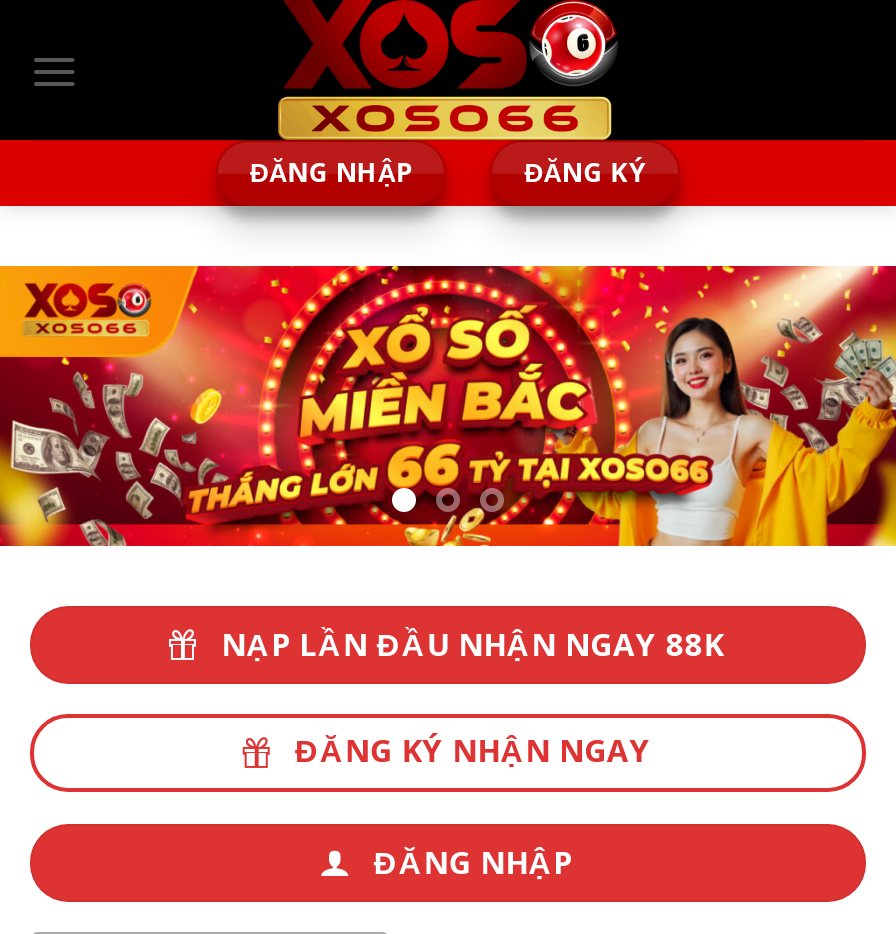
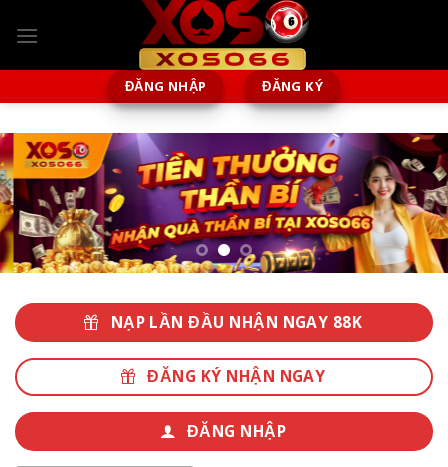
[6,264,890,548] [image] -> [3,132,445,274] [image]

